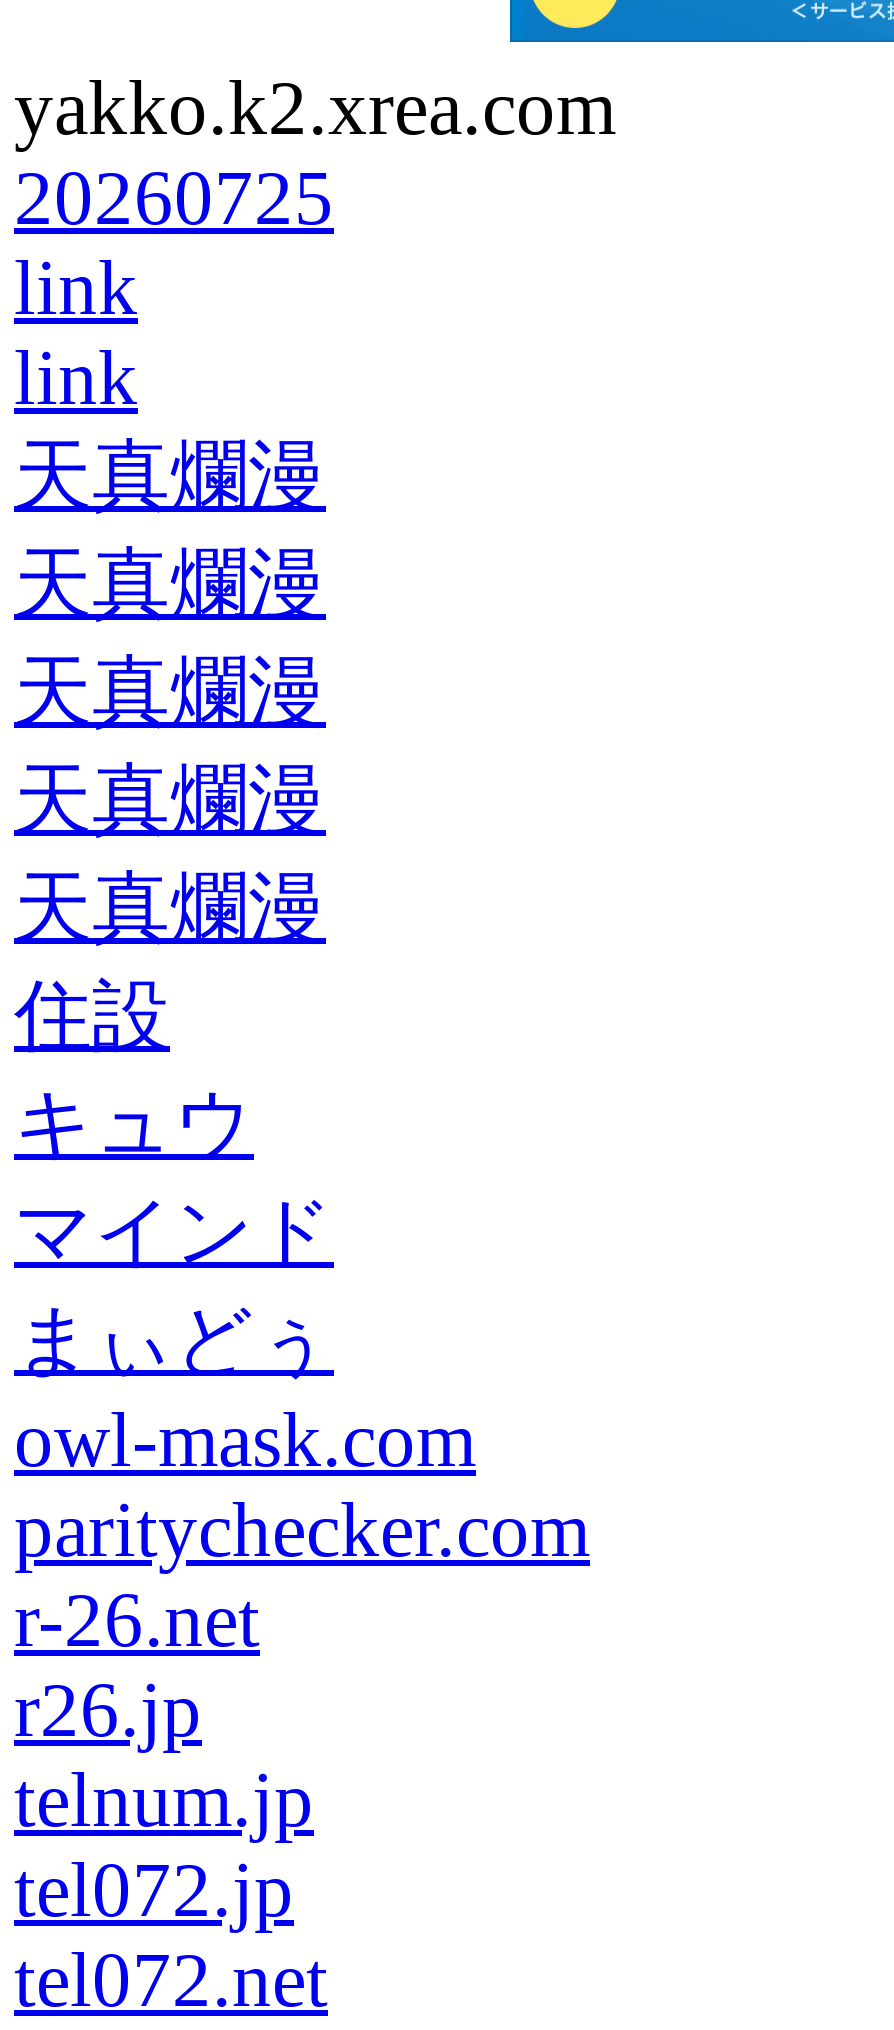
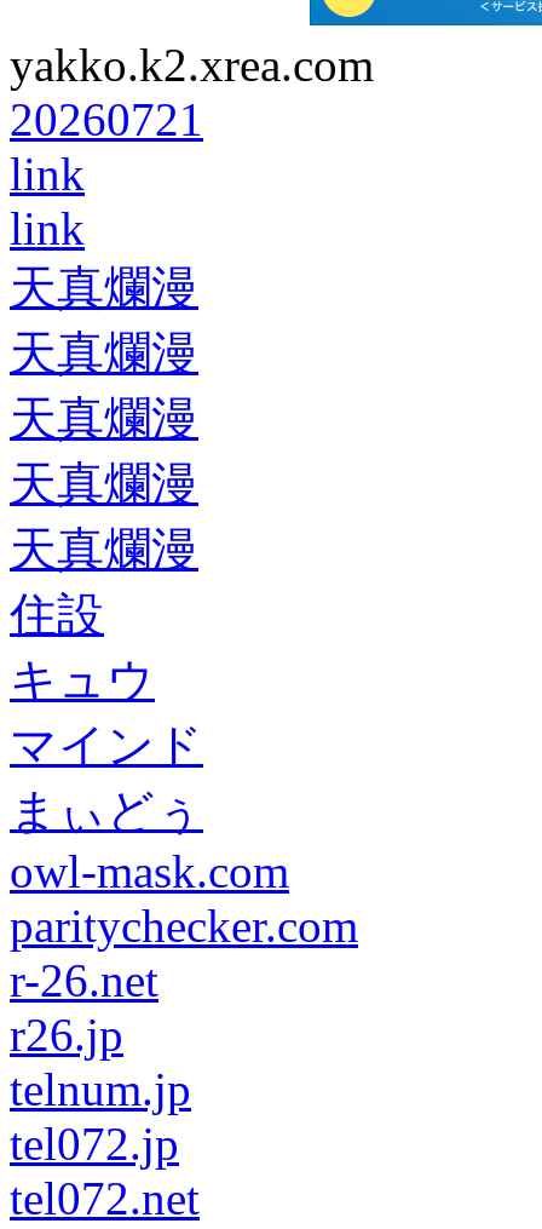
[14,153,334,239] 20260725 -> [10,93,203,145] 20260721

